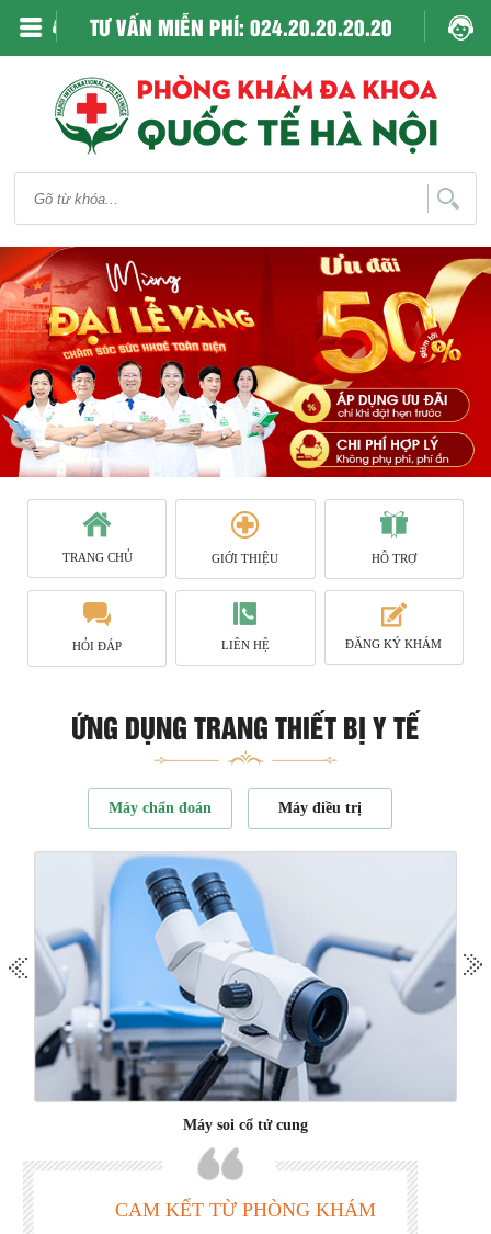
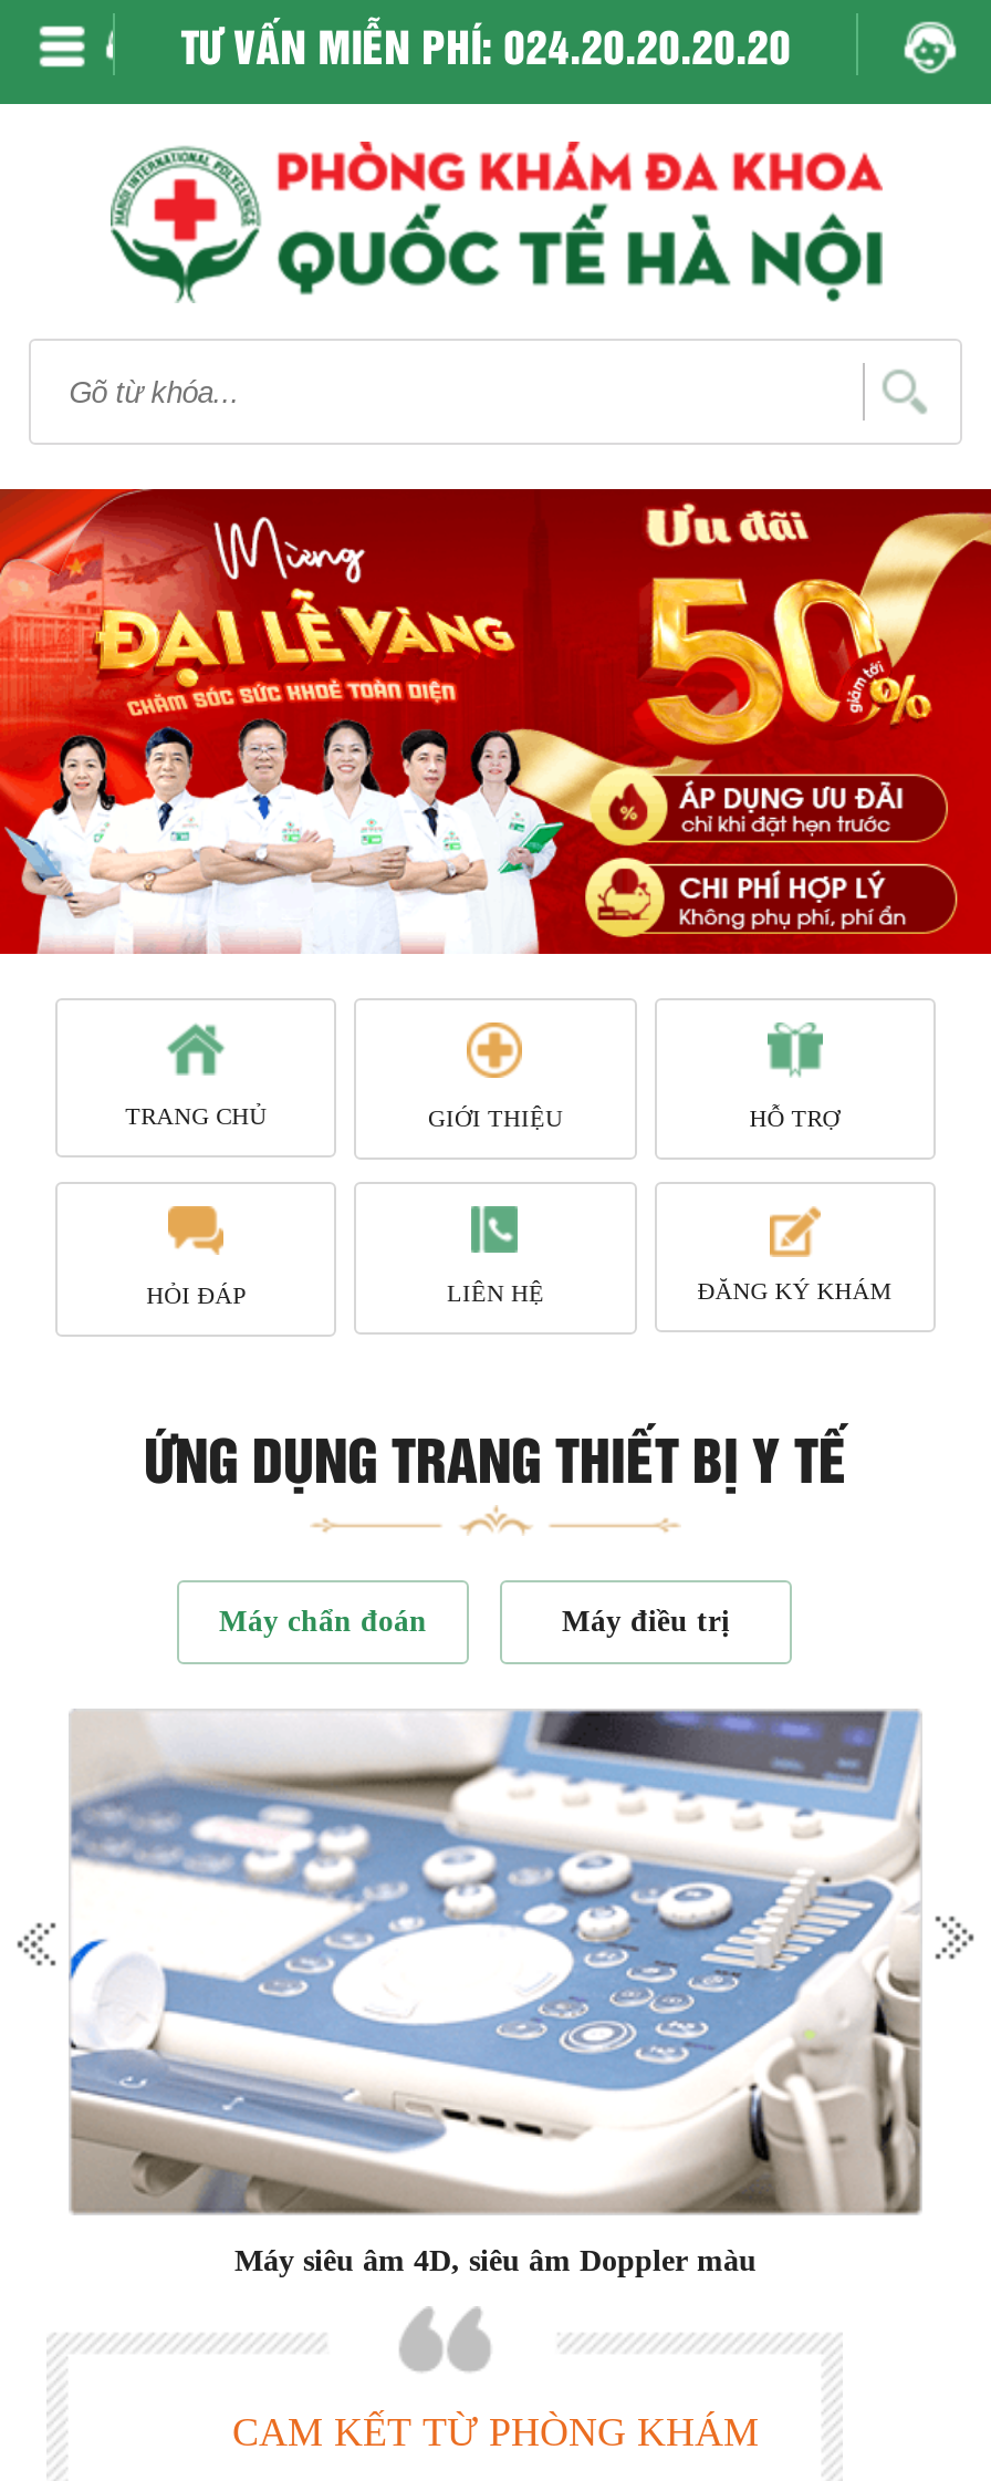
[35,852,457,1134] [image] | Máy soi cổ tử cung -> [69,1709,922,2278] [image] | Máy siêu âm 4D, siêu âm Doppler màu

